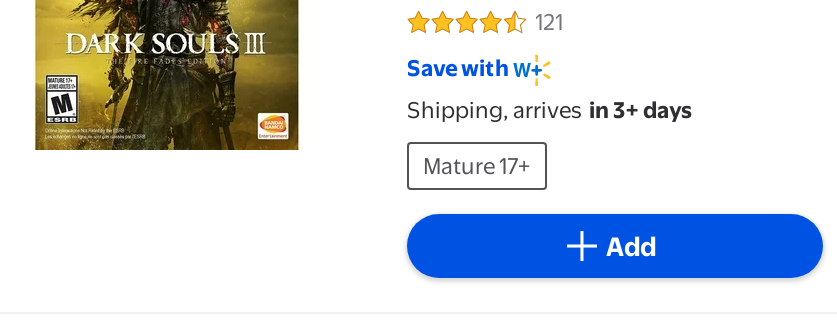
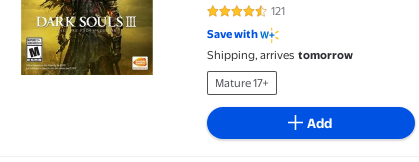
[407,96,693,124] Shipping, arrives in 3+ days -> [207,48,353,62] Shipping, arrives tomorrow

